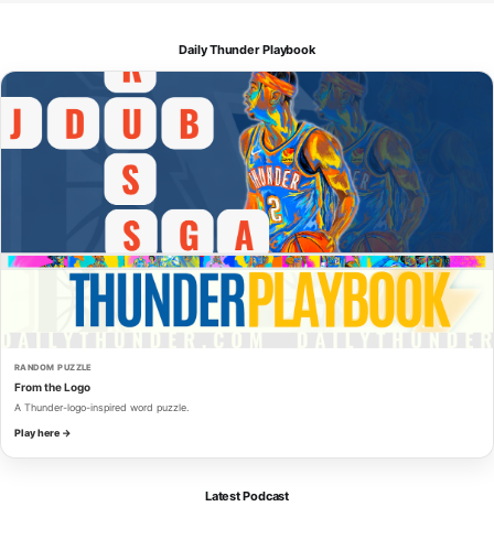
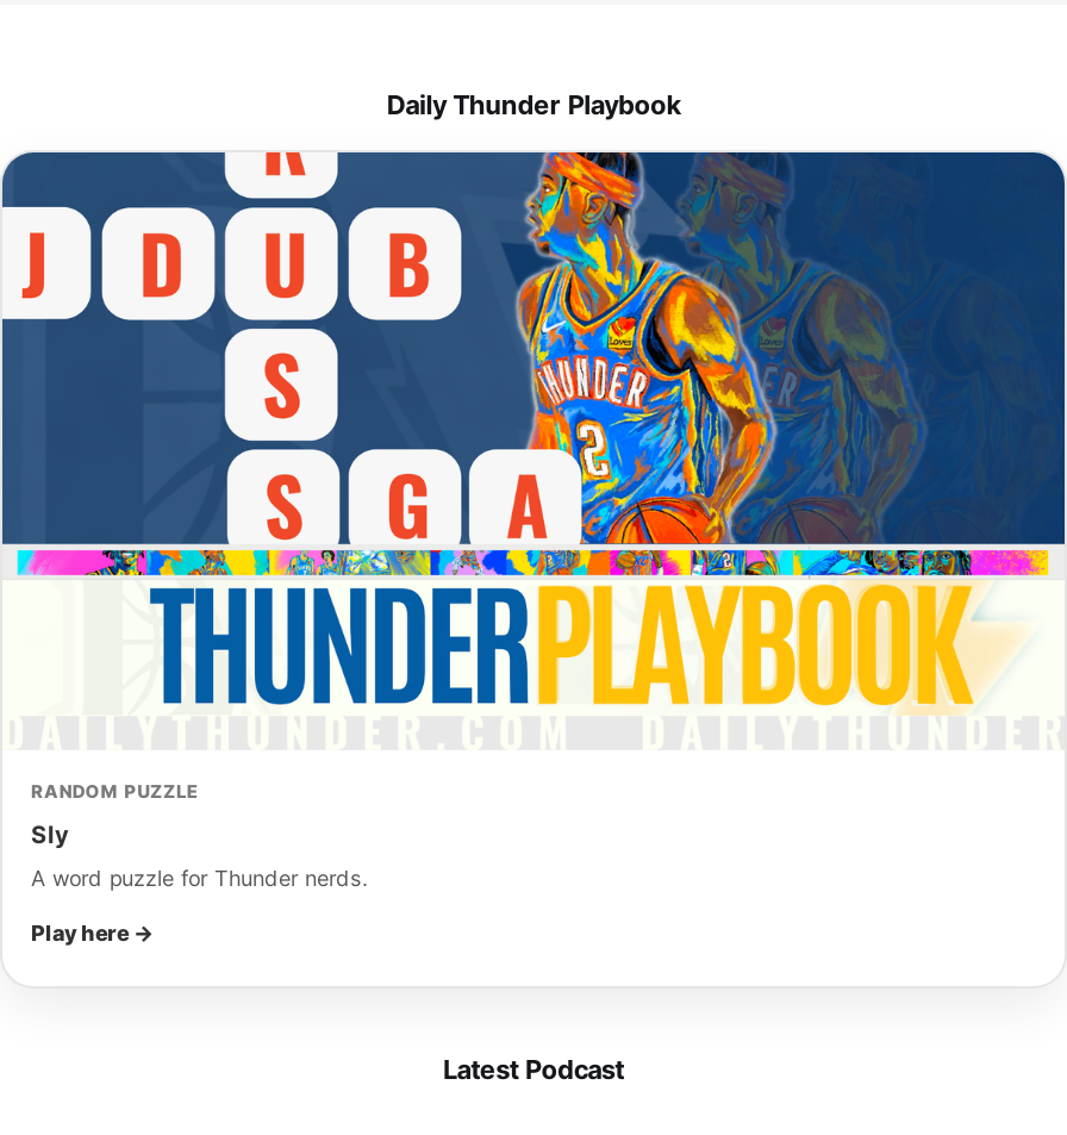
[14,380,90,393] From the Logo -> [31,819,69,848] Sly
[14,401,189,413] A Thunder-logo-inspired word puzzle. -> [31,864,367,891] A word puzzle for Thunder nerds.

